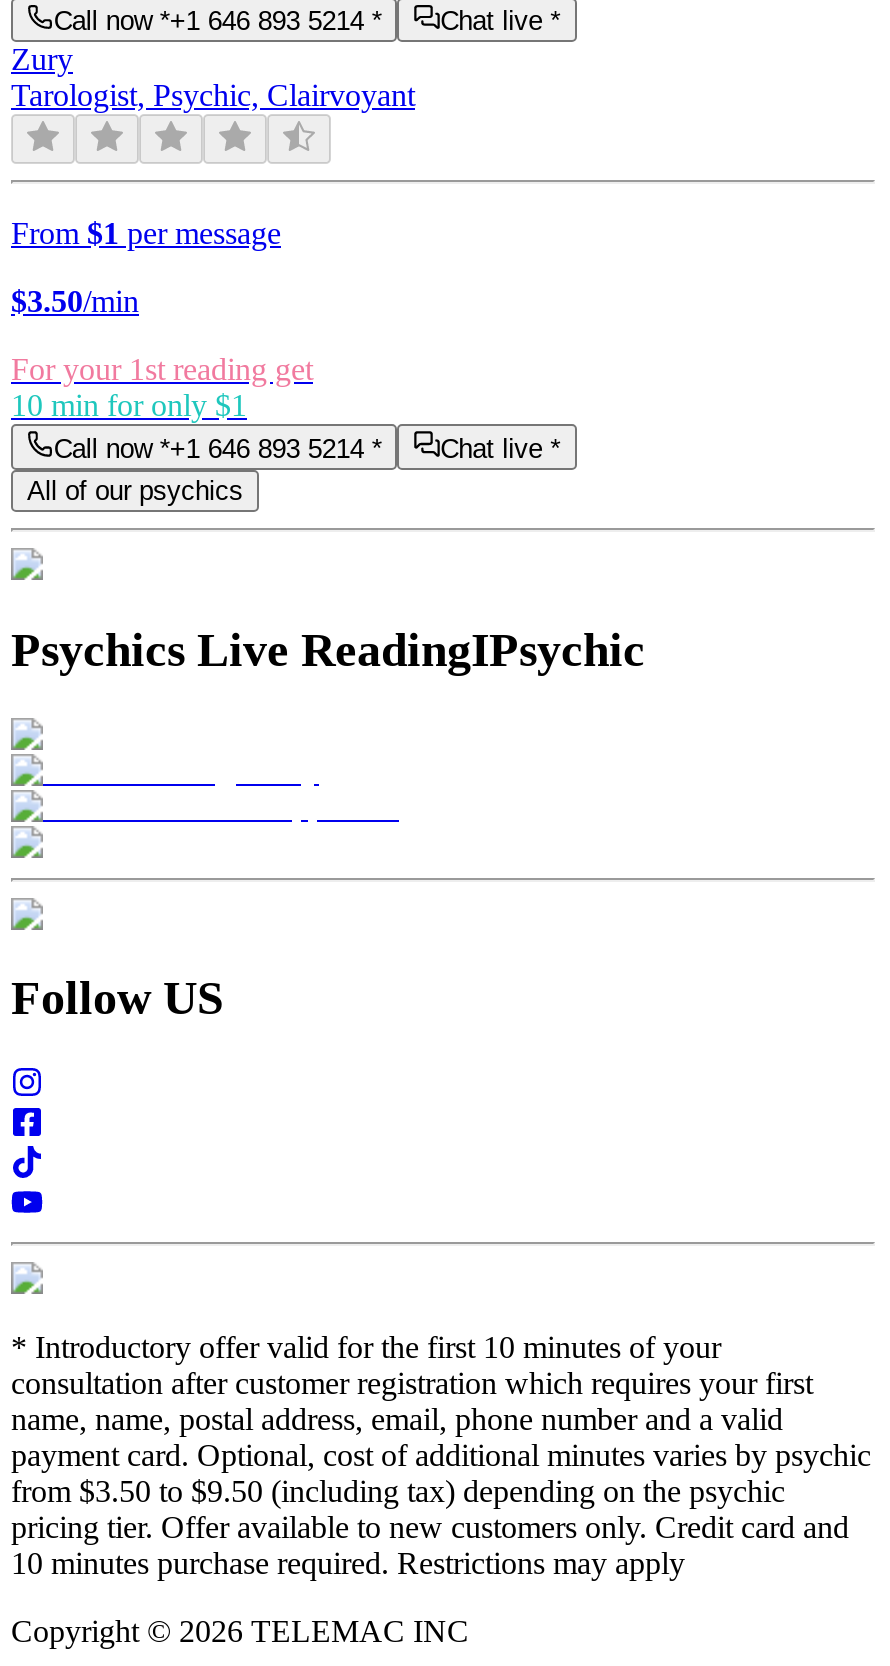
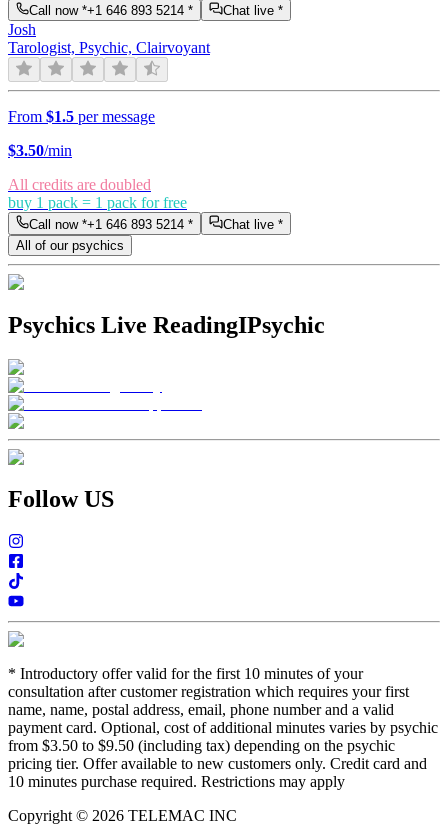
[11,43,73,77] Zury -> [8,21,36,38] Josh
[11,217,281,251] From $1 per message -> [8,108,155,125] From $1.5 per message
[11,353,313,423] For your 1st reading get | 10 min for only $1 -> [8,176,187,211] All credits are doubled | buy 1 pack = 1 pack for free

